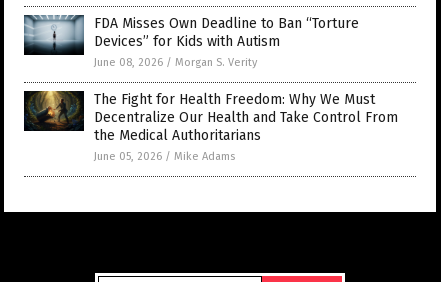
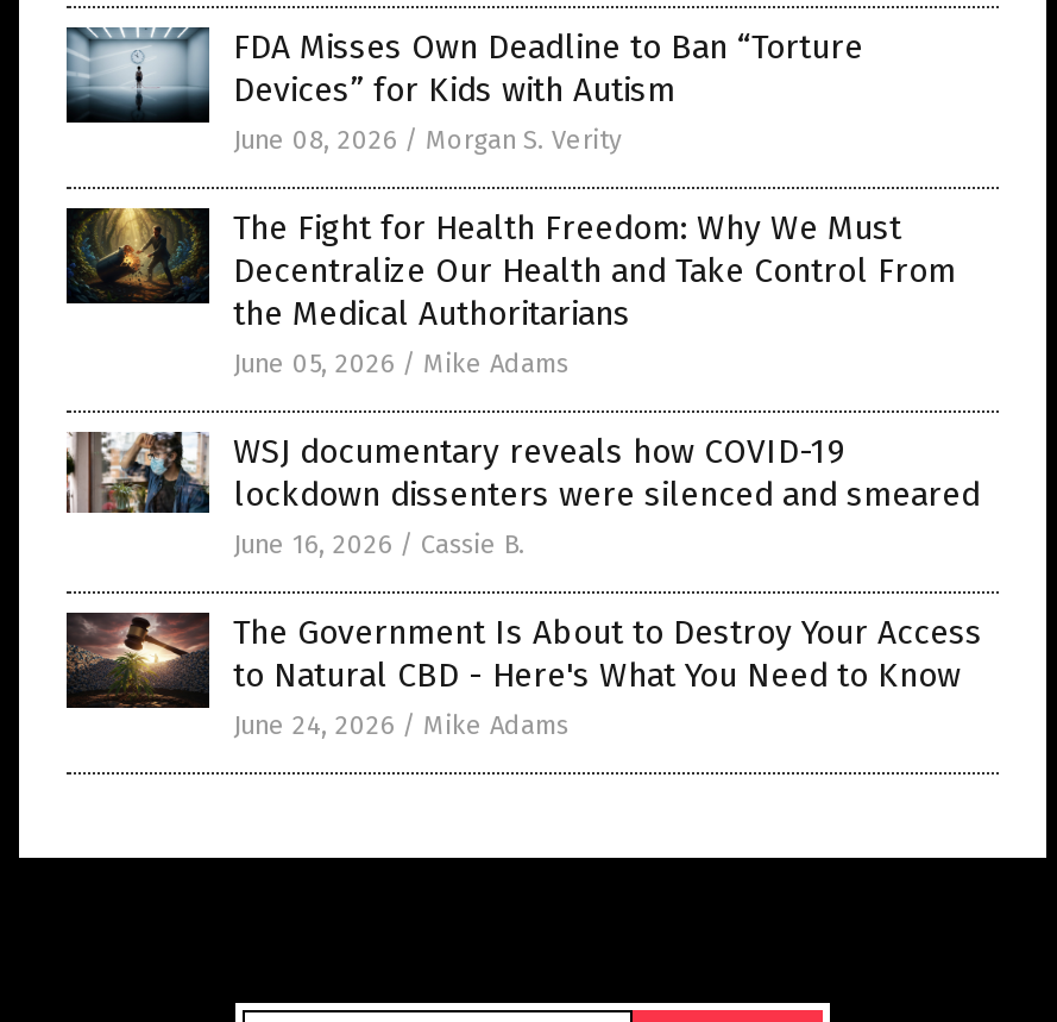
none -> [64,430,982,742] [image] | WSJ documentary reveals how COVID-19 | lockdown dissenters were silenced and smeared | June 16, 2026 / Cassie B. | The Government Is About to Destroy Your Access | to Natural CBD - Here's What You Need to Know | June 24, 2026 / Mike Adams

